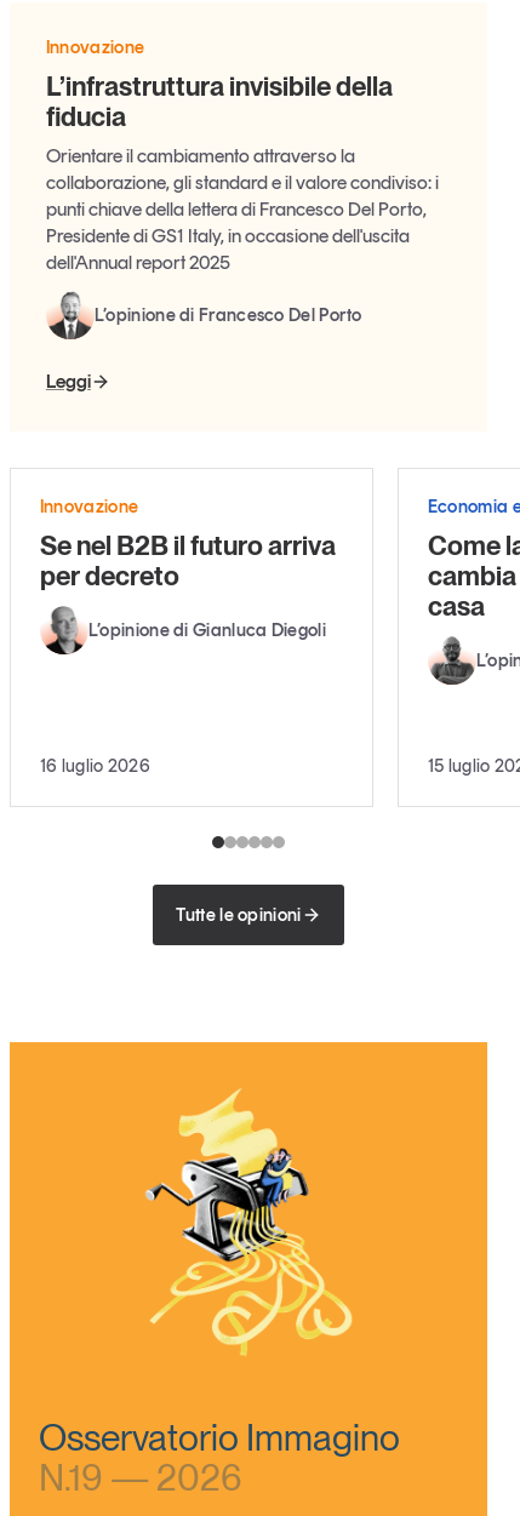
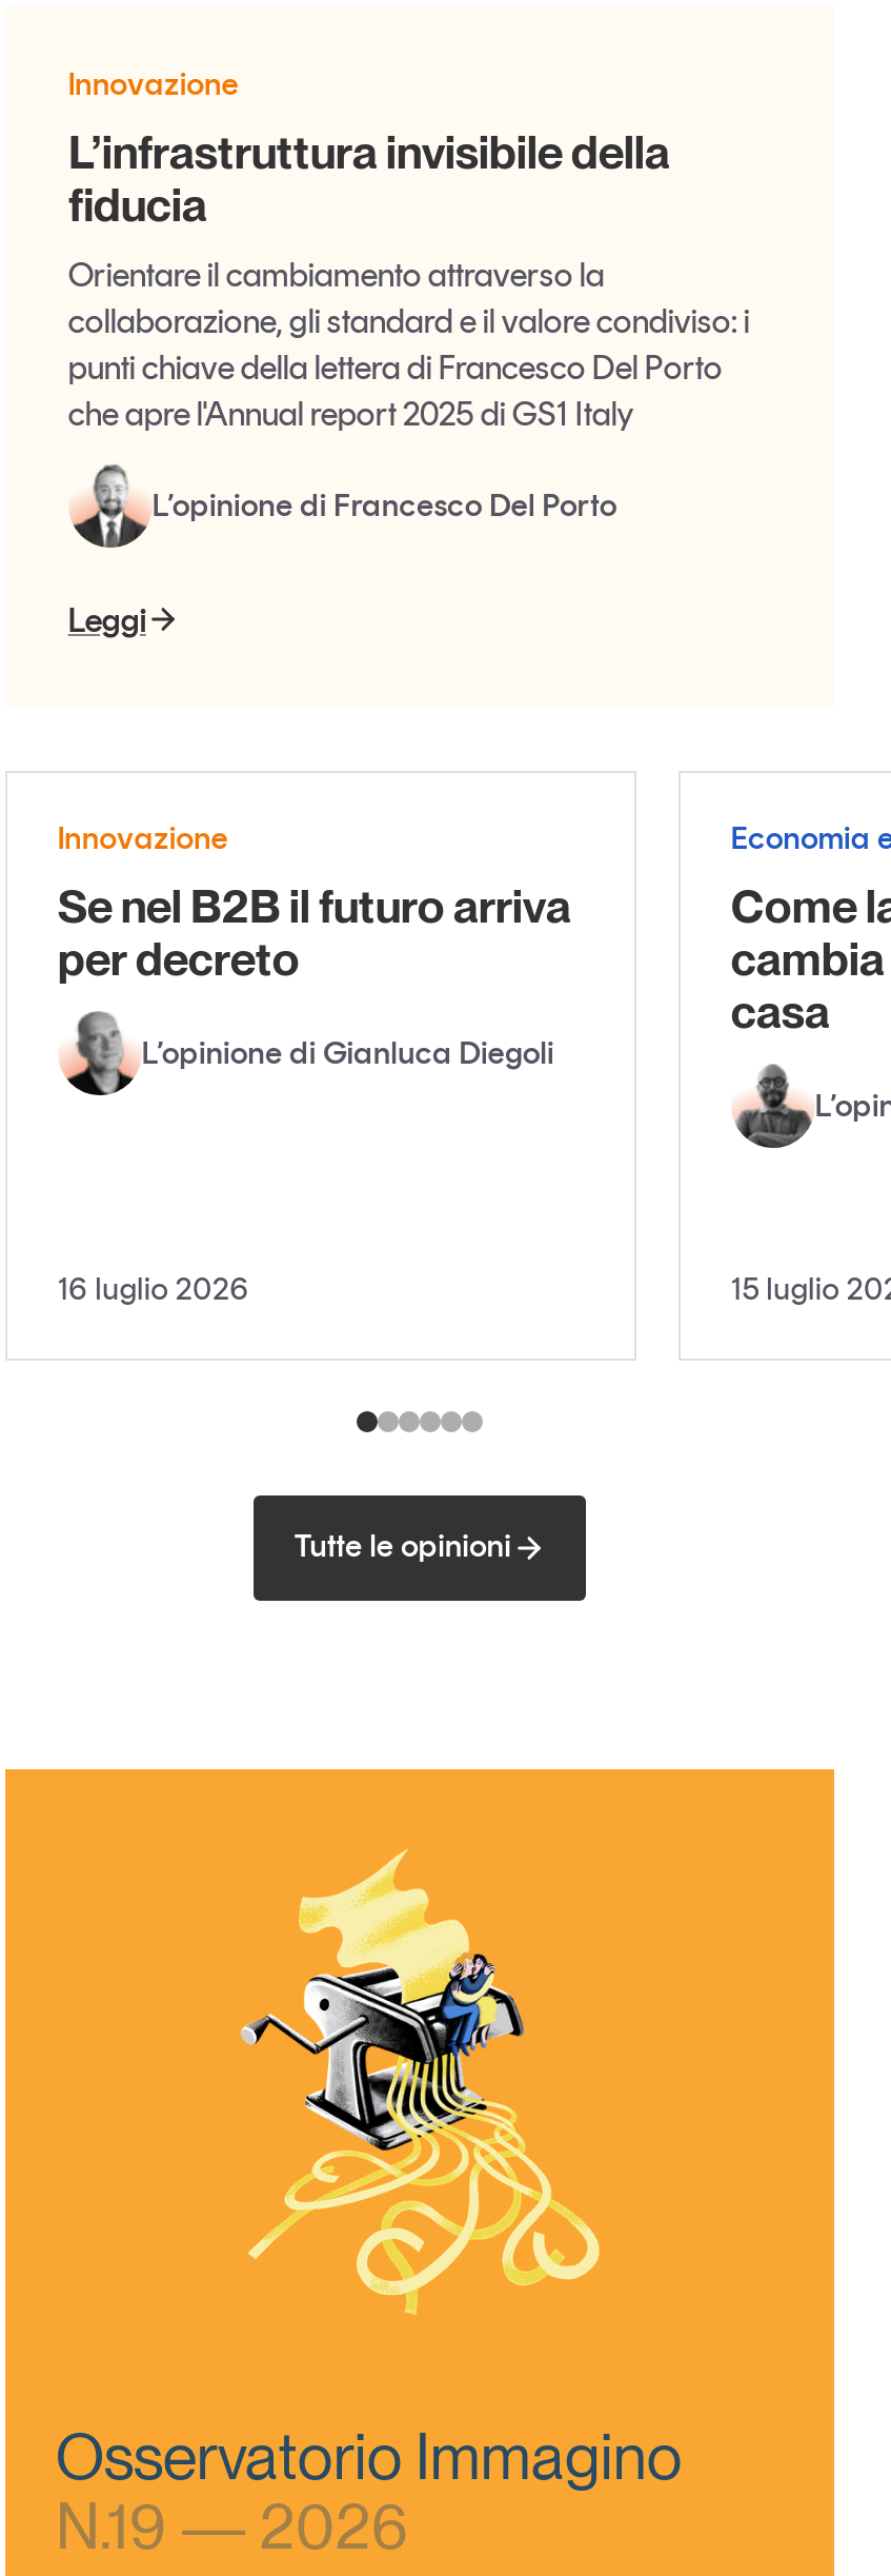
[46,198,427,274] punti chiave della lettera di Francesco Del Porto, | Presidente di GS1 Italy, in occasione dell'uscita | dell'Annual report 2025 -> [68,347,722,434] punti chiave della lettera di Francesco Del Porto | che apre l'Annual report 2025 di GS1 Italy

